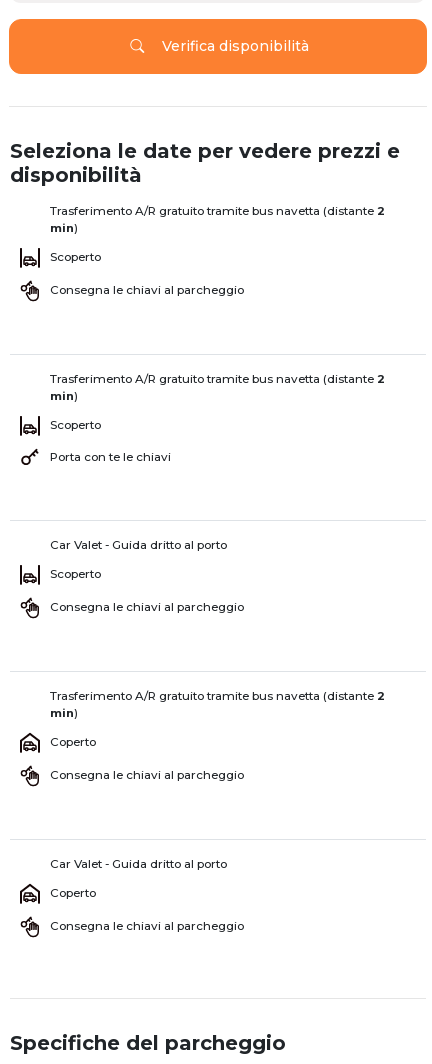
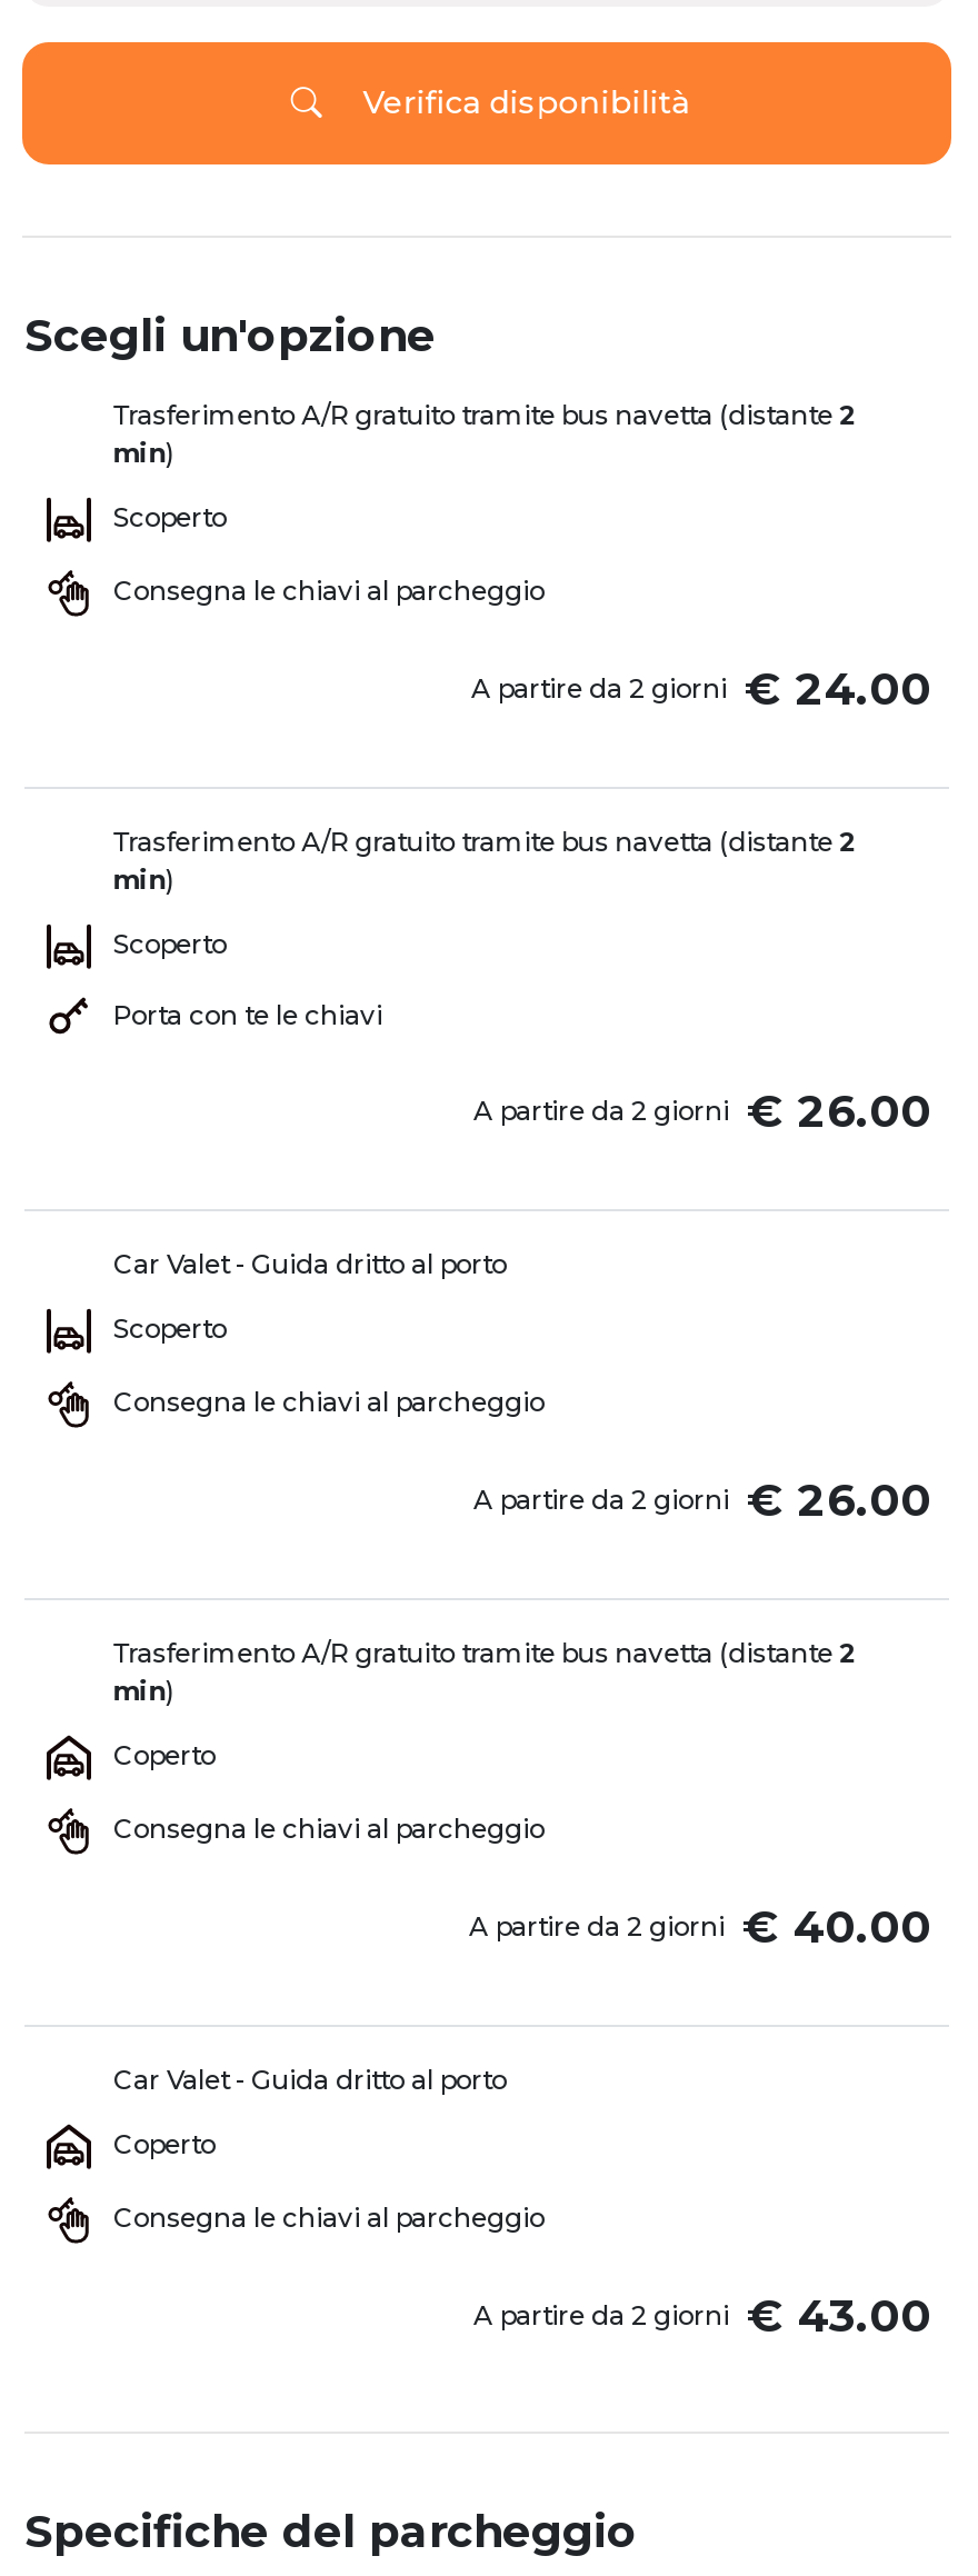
[10,139,400,187] Seleziona le date per vedere prezzi e | disponibilità -> [24,309,436,362] Scegli un'opzione
moved [50,204,385,297] -> [112,400,857,607]: Trasferimento A/R gratuito tramite bus navetta (distante 2 | min) | Scoperto | Consegna le chiavi al parcheggio
none -> [471,662,931,716] A partire da 2 giorni € 24.00
none -> [473,1085,931,1138] A partire da 2 giorni € 26.00
none -> [473,1474,931,1527] A partire da 2 giorni € 26.00
none -> [469,1900,931,1954] A partire da 2 giorni € 40.00
none -> [473,2289,931,2343] A partire da 2 giorni € 43.00

